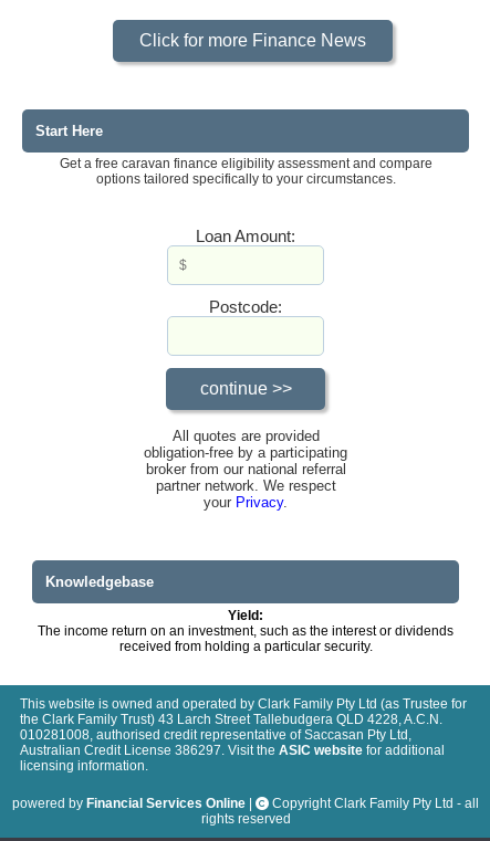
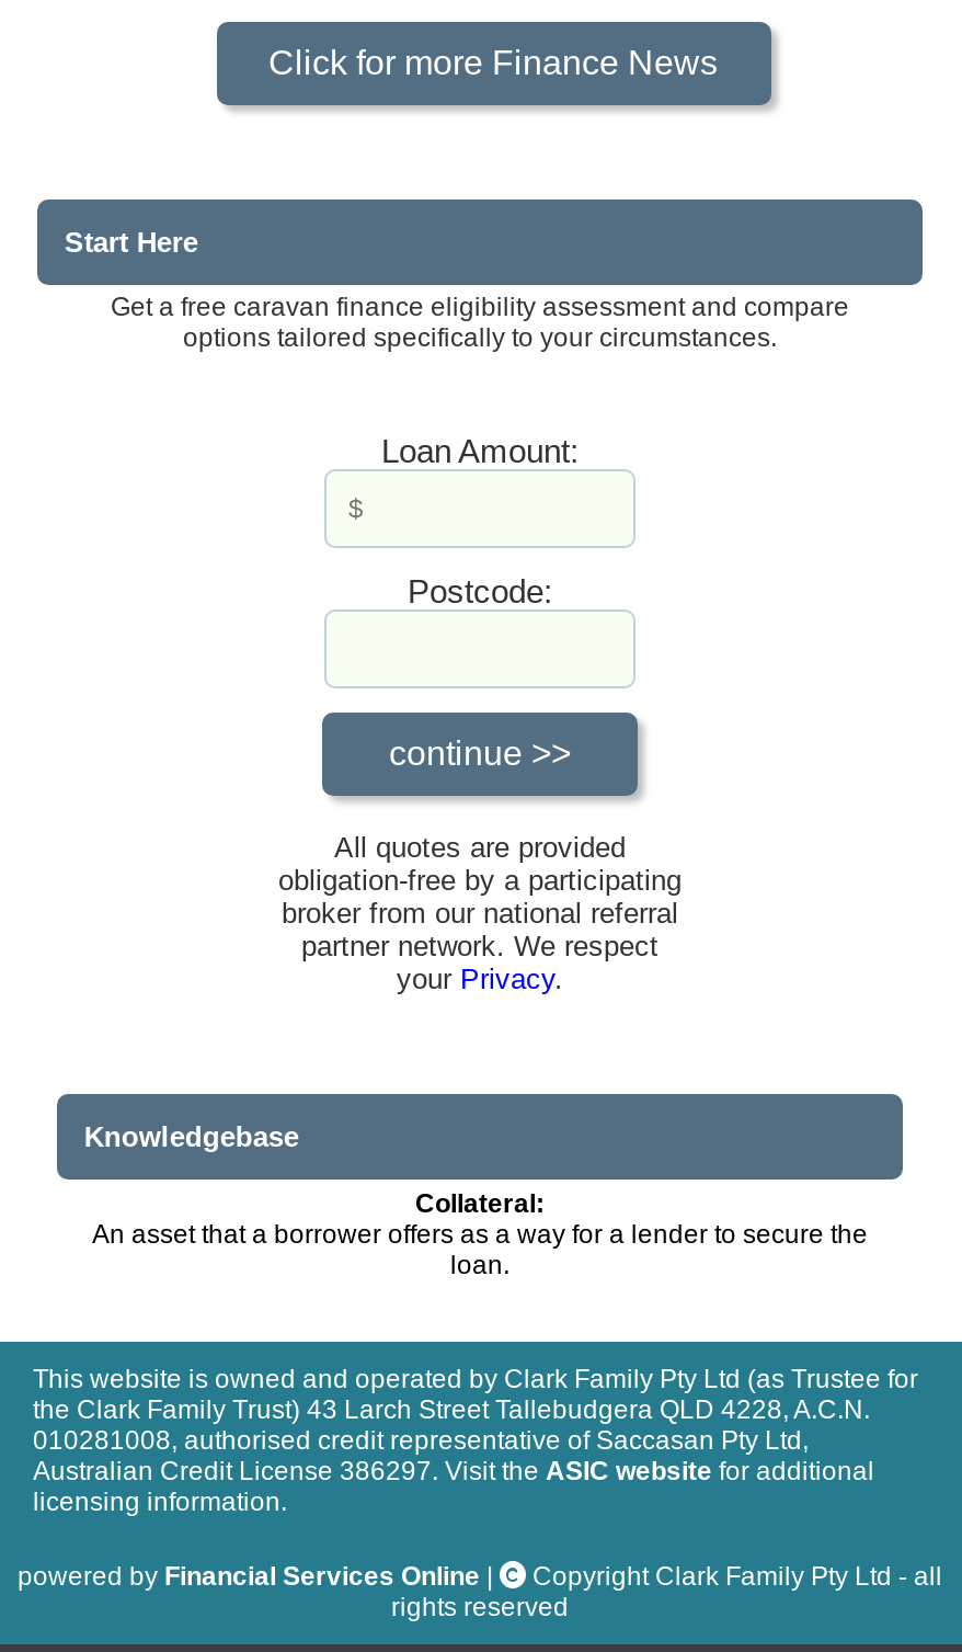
[38,607,453,654] Yield: | The income return on an investment, such as the interest or dividends | received from holding a particular security. -> [92,1188,868,1280] Collateral: | An asset that a borrower offers as a way for a lender to secure the | loan.

